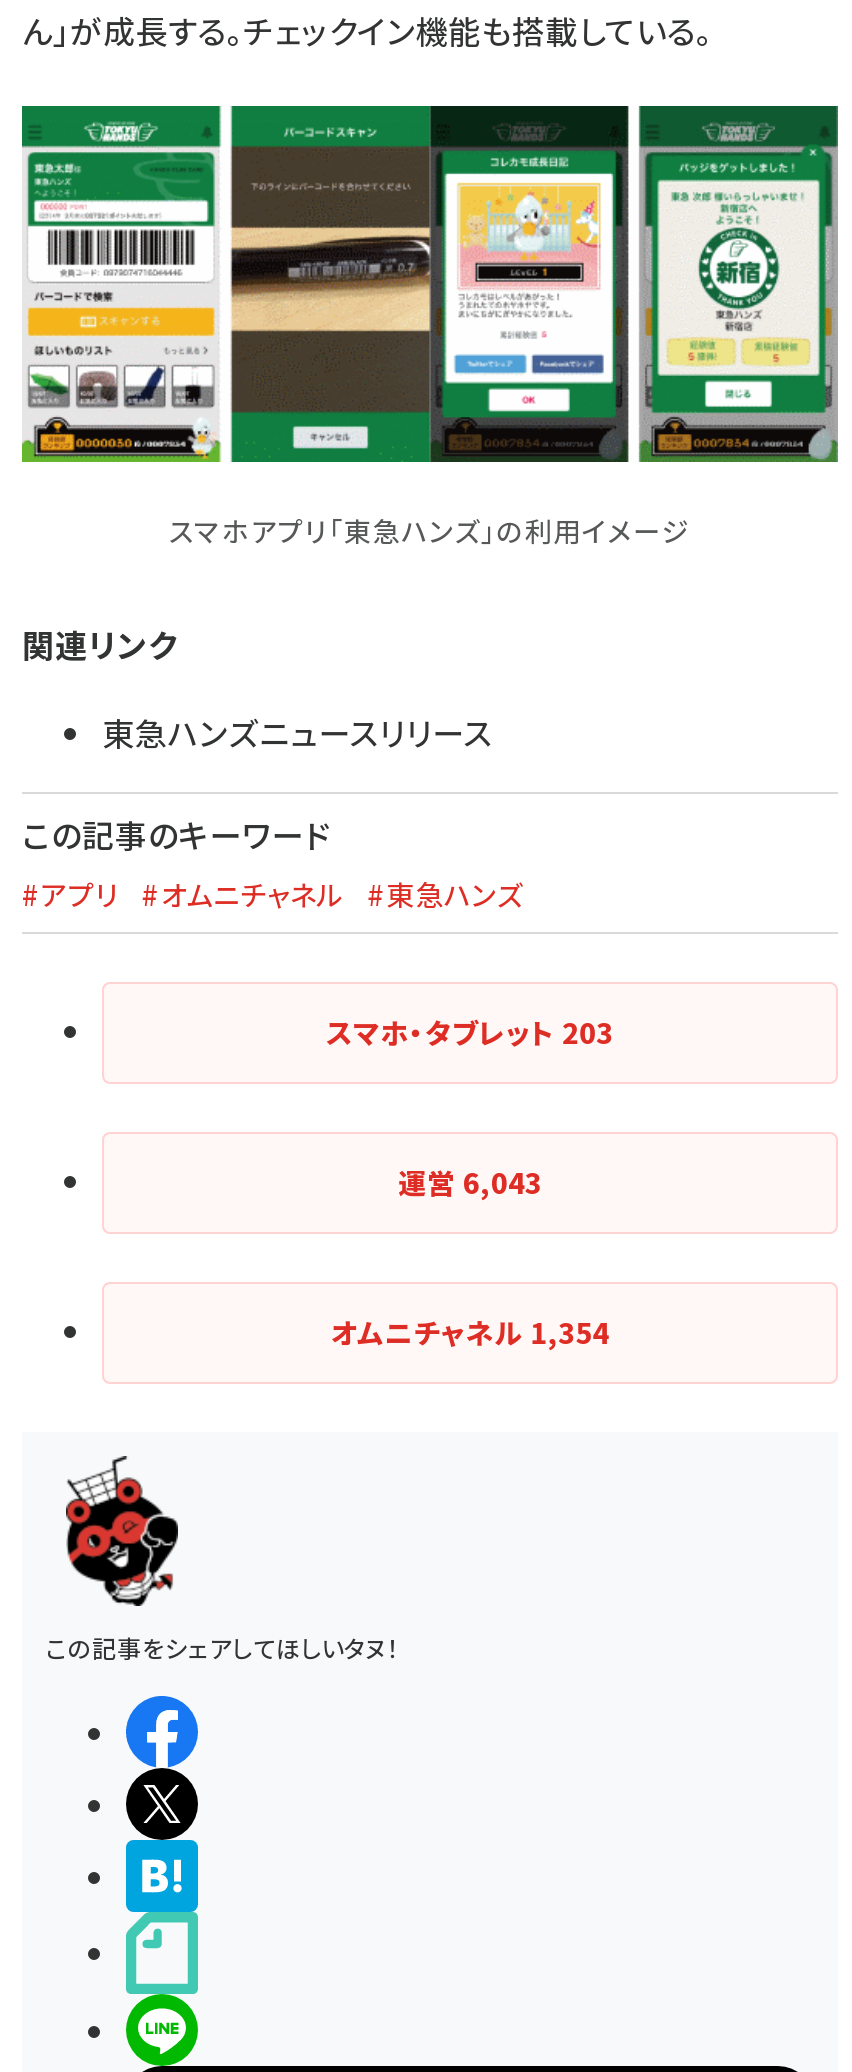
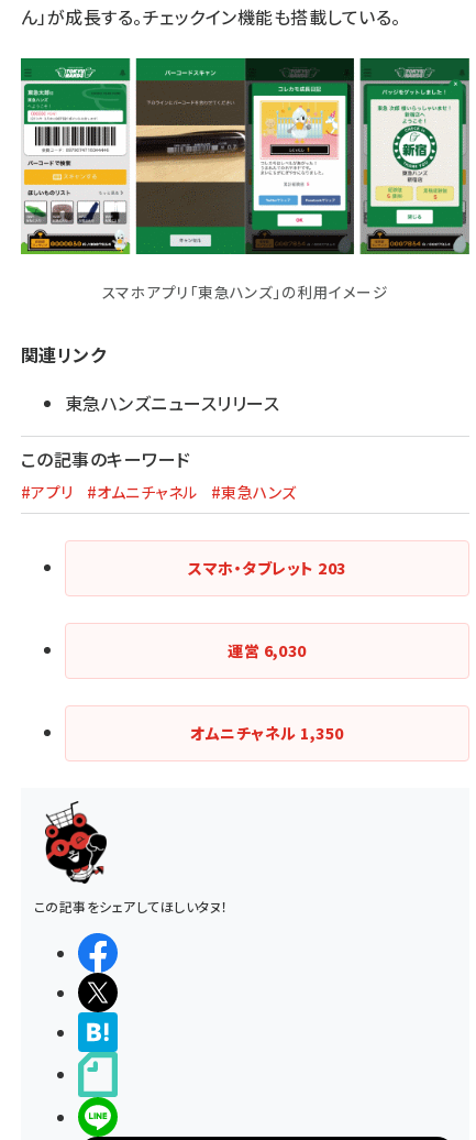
[398,1162,542,1202] 運営6,043 -> [228,640,307,662] 運営6,030
[331,1312,609,1352] オムニチャネル1,354 -> [191,722,344,744] オムニチャネル1,350

